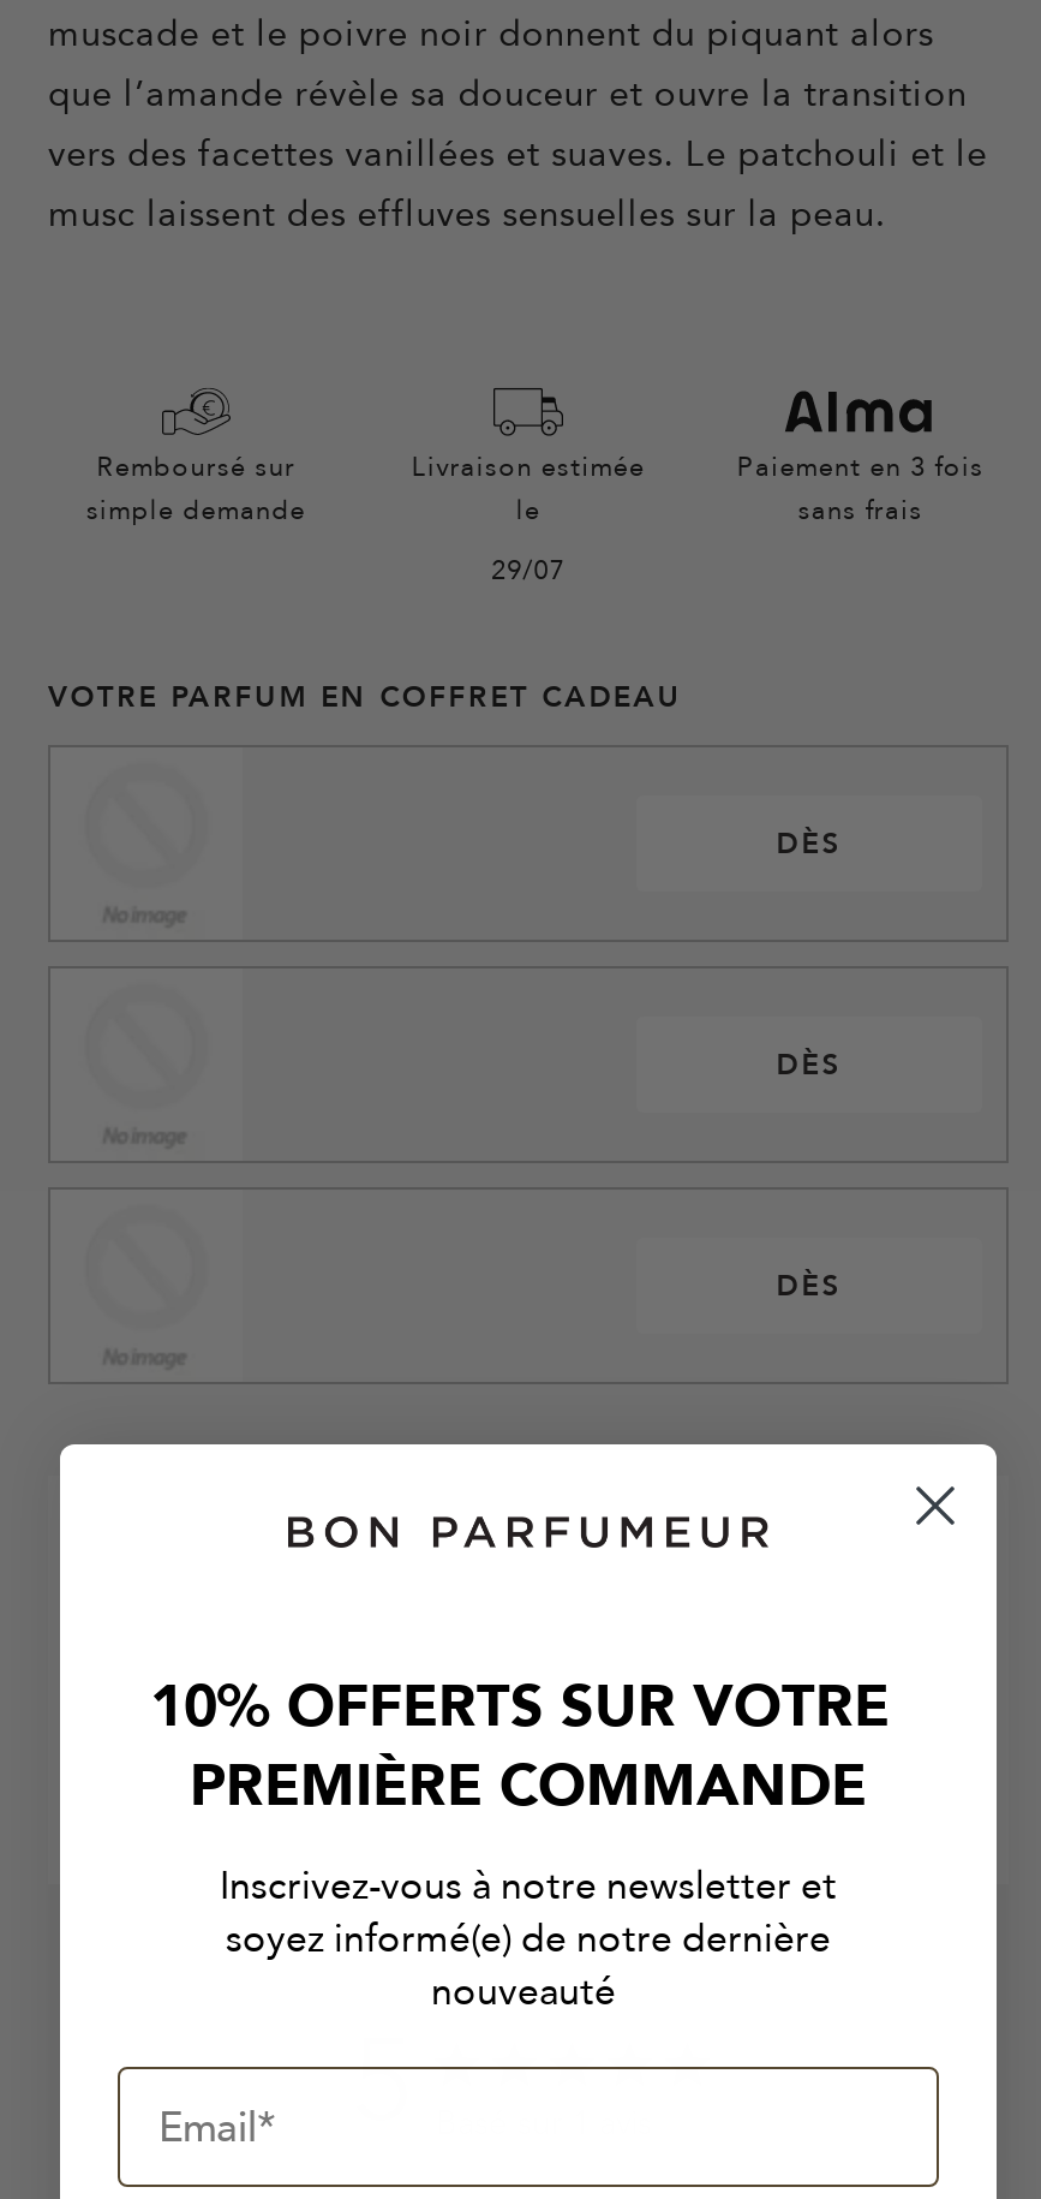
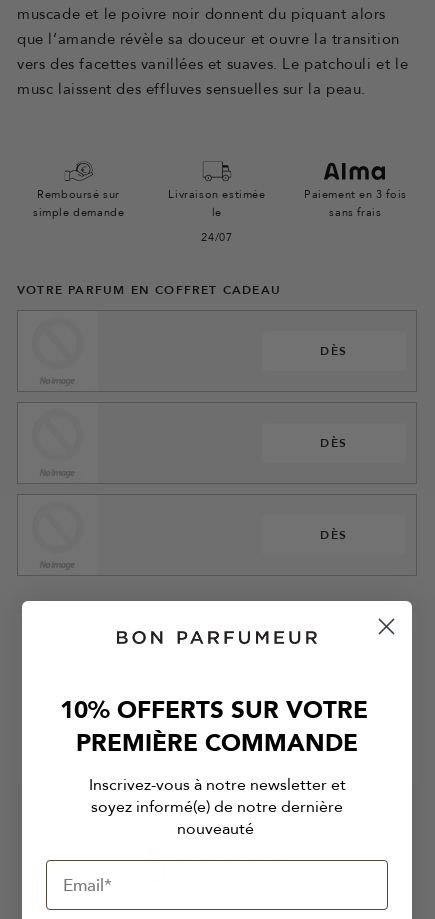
[491,553,566,589] 29/07 -> [201,230,232,245] 24/07

